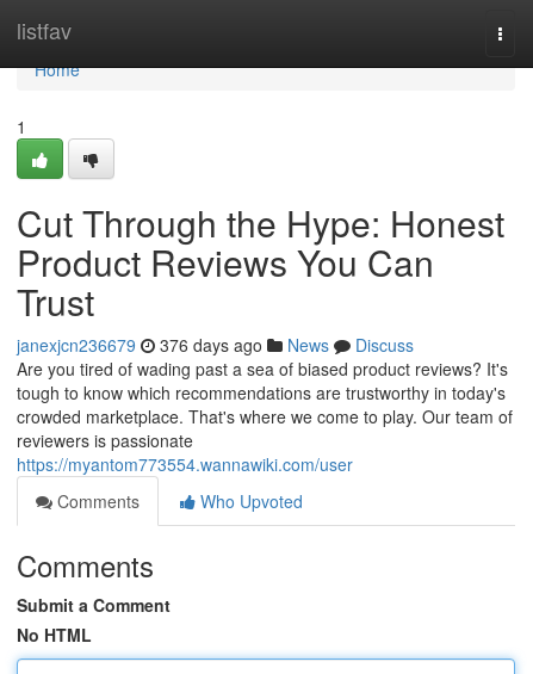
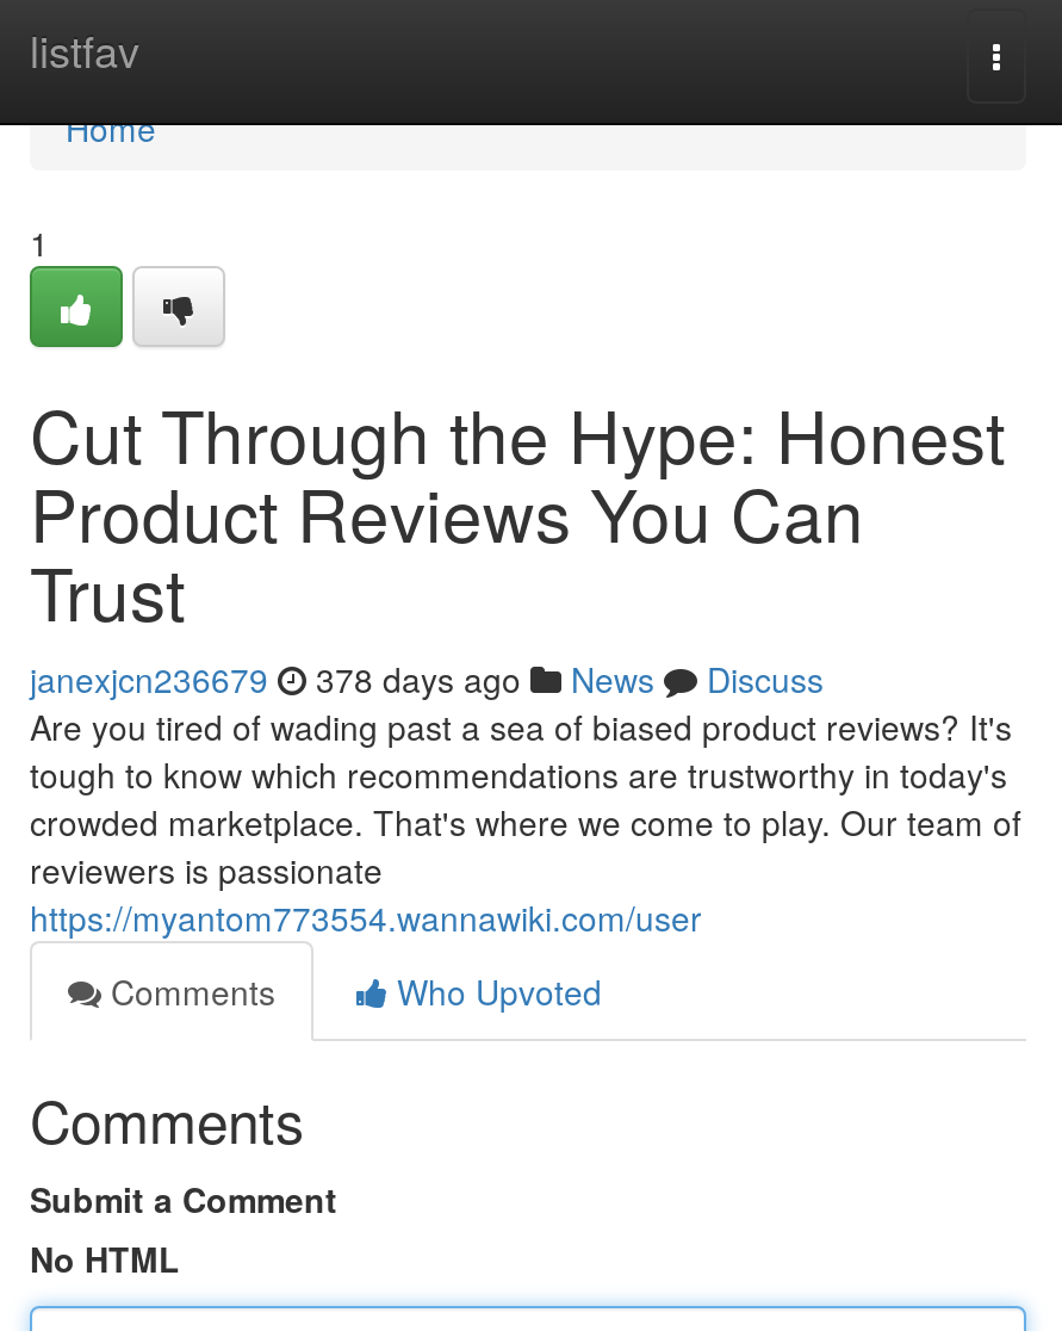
[17,333,414,357] janexjcn236679 376 days ago News Discuss -> [30,655,824,702] janexjcn236679 378 days ago News Discuss

